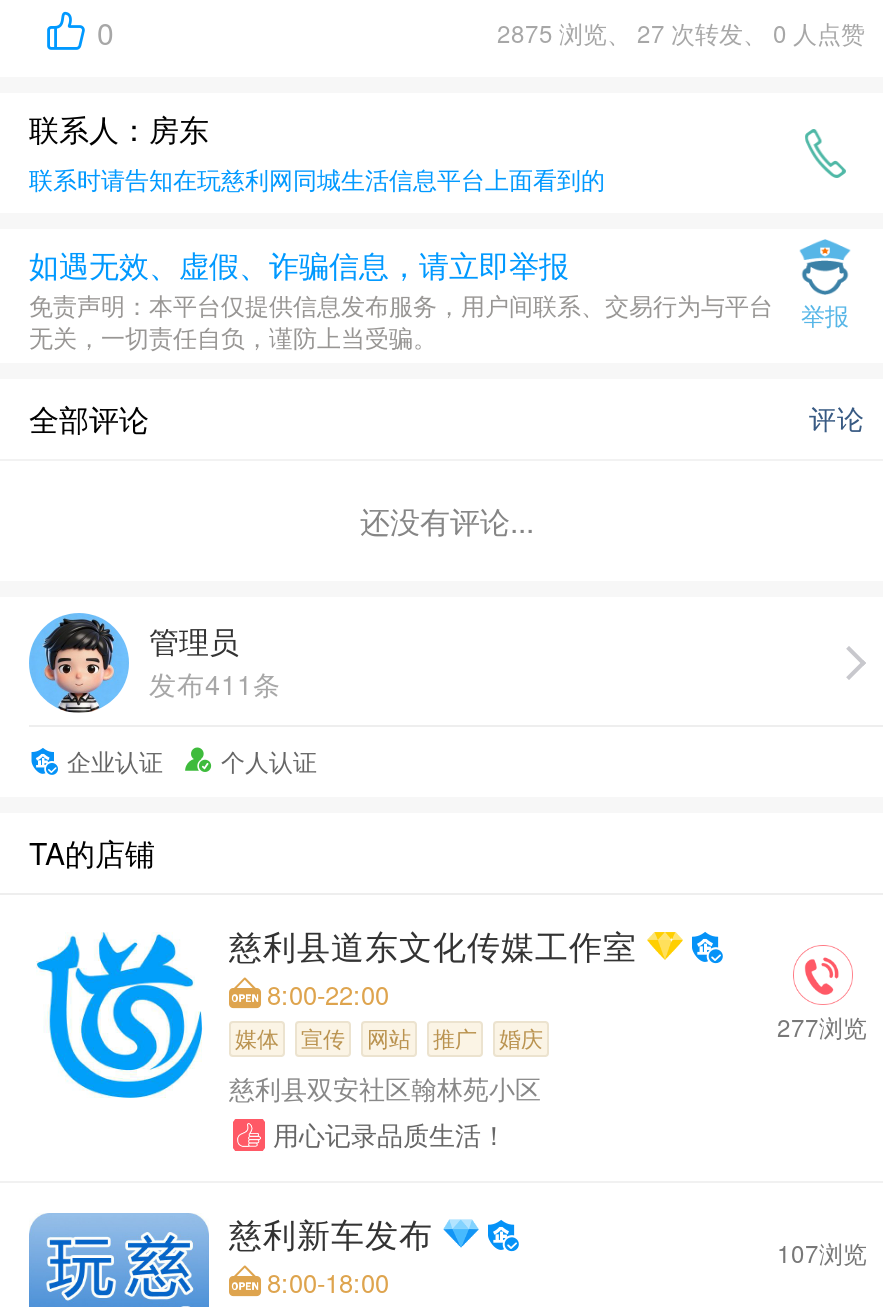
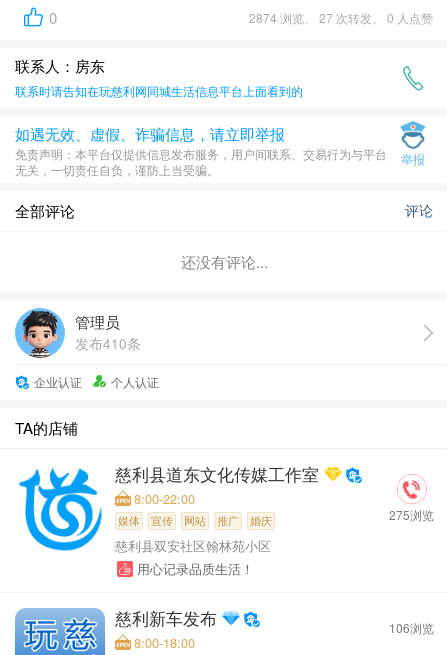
[497,15,865,49] 2875 浏览、 27 次转发、 0 人点赞 -> [249,9,433,26] 2874 浏览、 27 次转发、 0 人点赞
[149,665,281,703] 发布411条 -> [75,334,141,353] 发布410条
[777,1009,867,1043] 277浏览 -> [389,506,434,523] 275浏览
[777,1235,867,1269] 107浏览 -> [389,619,434,636] 106浏览

